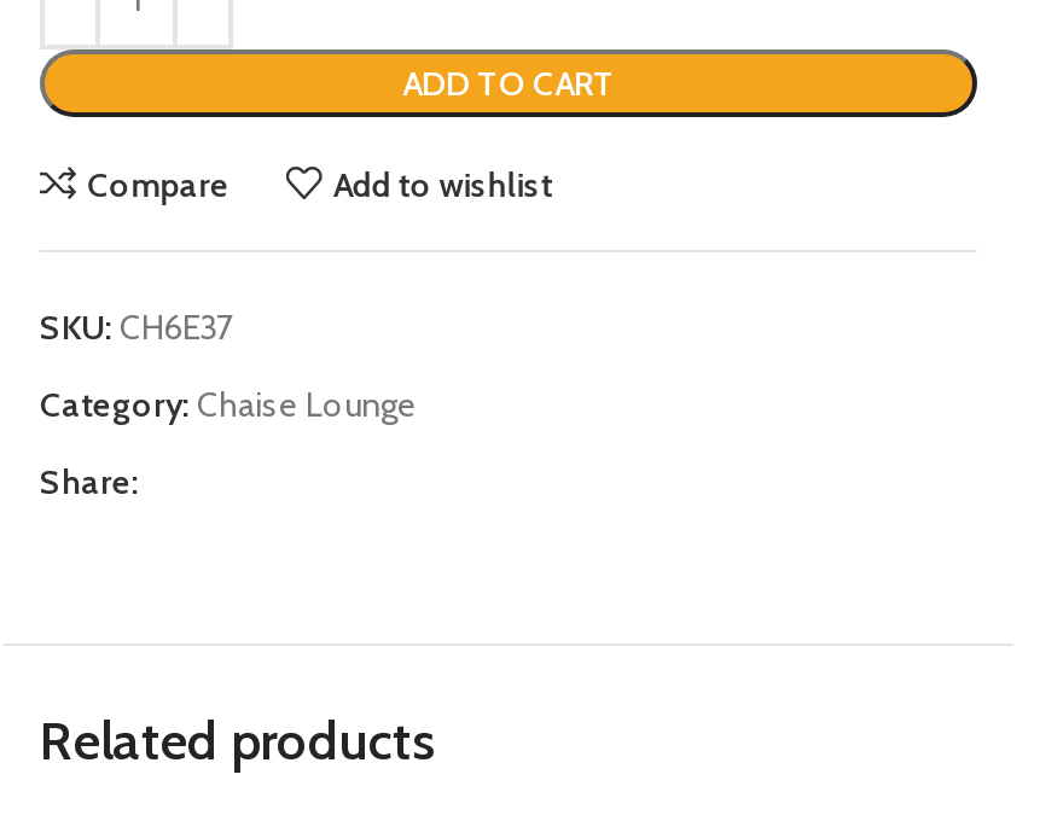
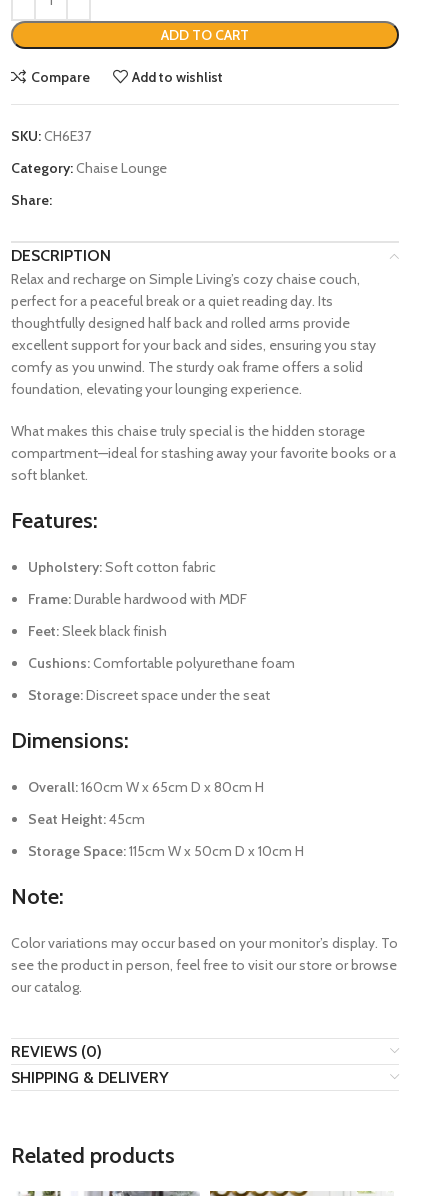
none -> [11,246,398,1087] DESCRIPTION | Relax and recharge on Simple Living’s cozy chaise couch, | perfect for a peaceful break or a quiet reading day. Its | thoughtfully designed half back and rolled arms provide | excellent support for your back and sides, ensuring you stay | comfy as you unwind. The sturdy oak frame offers a solid | foundation, elevating your lounging experience. | What makes this chaise truly special is the hidden storage | compartment—ideal for stashing away your favorite books or a | soft blanket. | Features: | Upholstery: Soft cotton fabric | Frame: Durable hardwood with MDF | Feet: Sleek black finish | Cushions: Comfortable polyurethane foam | Storage: Discreet space under the seat | Dimensions: | Overall:160cm W x 65cm D x 80cm H | Seat Height:45cm | Storage Space:115cm W x 50cm D x 10cm H | Note: | Color variations may occur based on your monitor’s display. To | see the product in person, feel free to visit our store or browse | our catalog. | REVIEWS (0) | SHIPPING & DELIVERY

